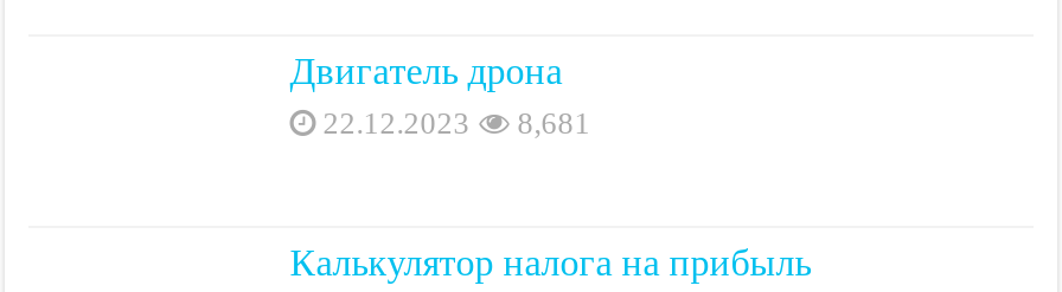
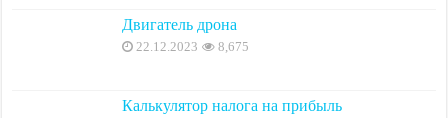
[323,107,591,140] 22.12.2023 8,681 -> [136,40,249,54] 22.12.2023 8,675

